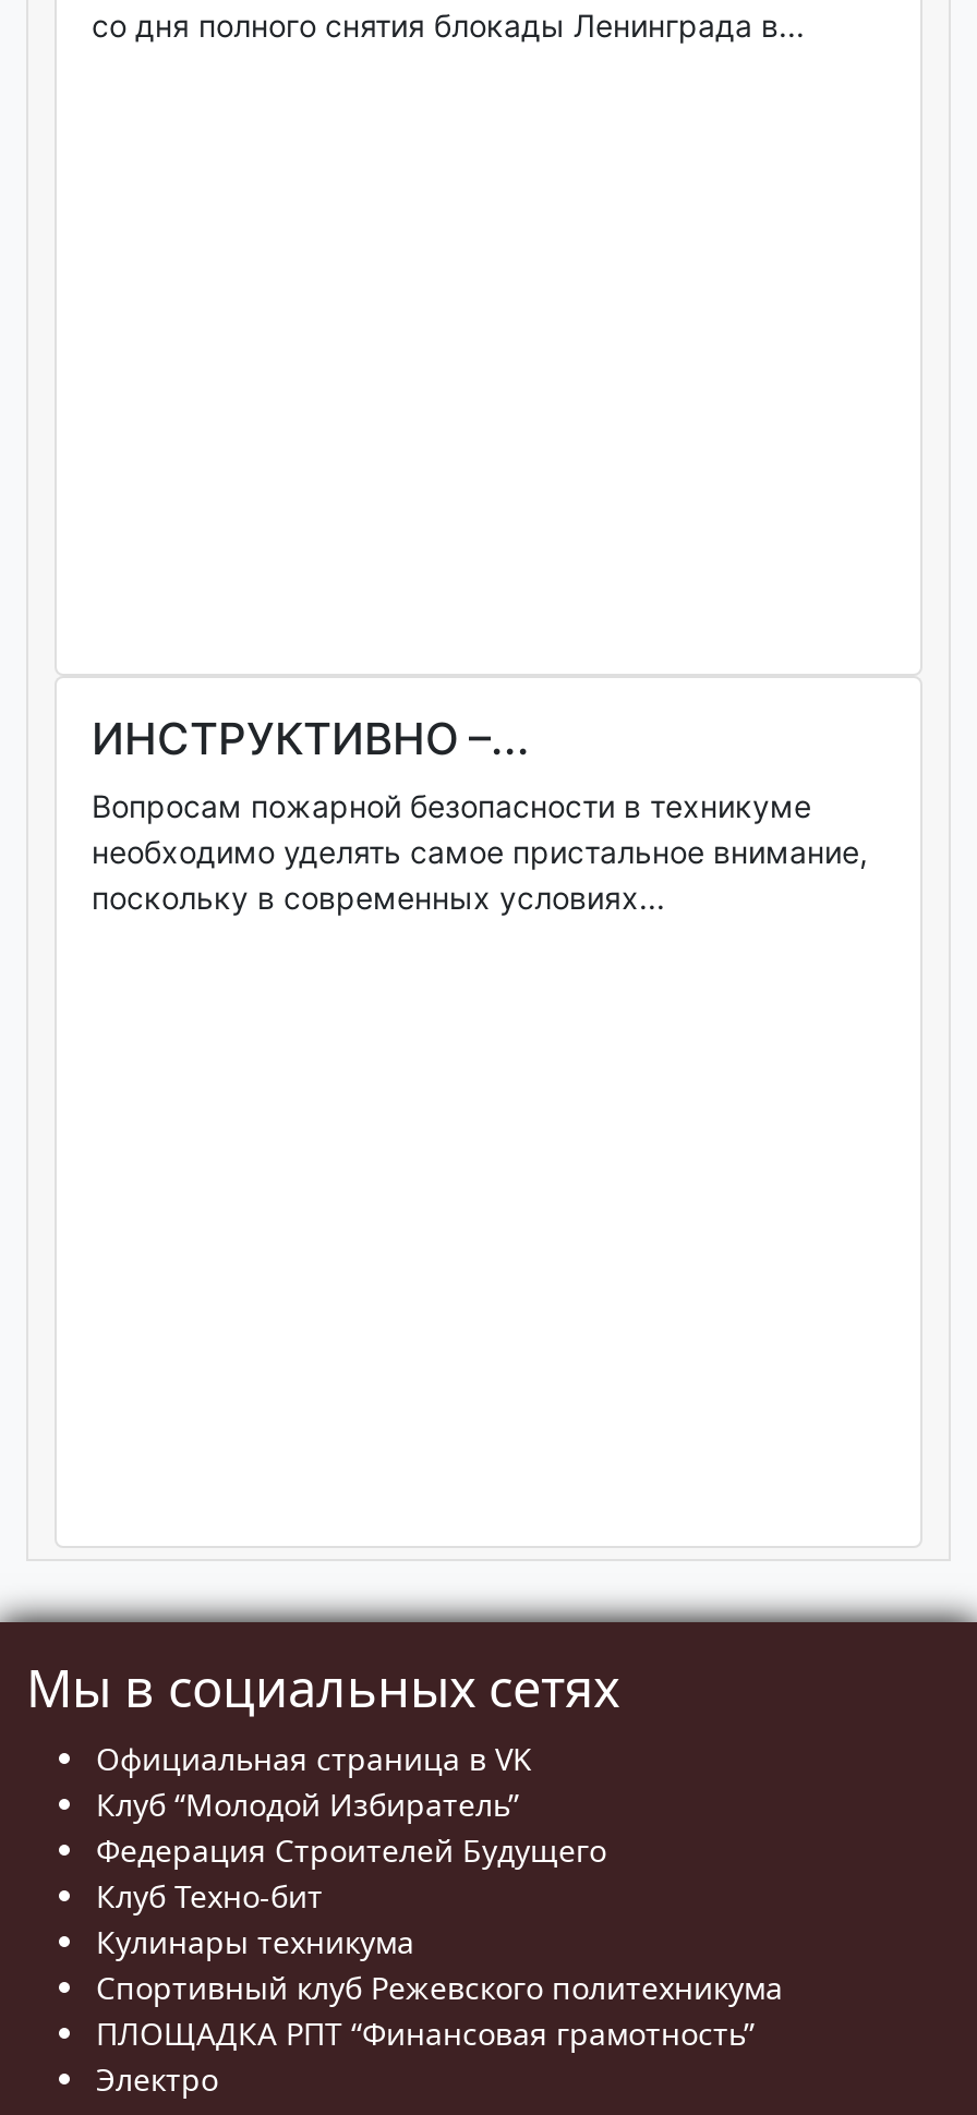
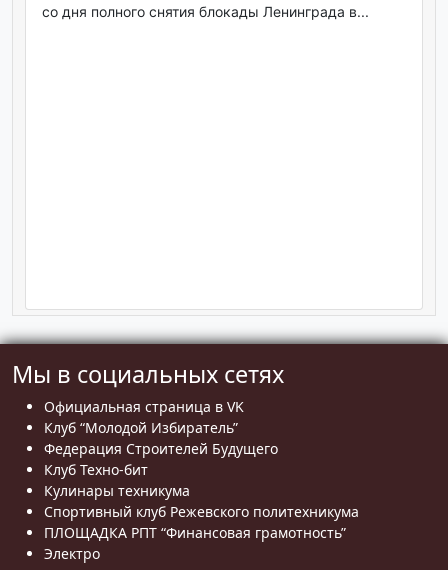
[92,714,868,917] ИНСТРУКТИВНО –... | Вопросам пожарной безопасности в техникуме | необходимо уделять самое пристальное внимание, | поскольку в современных условиях... -> none

